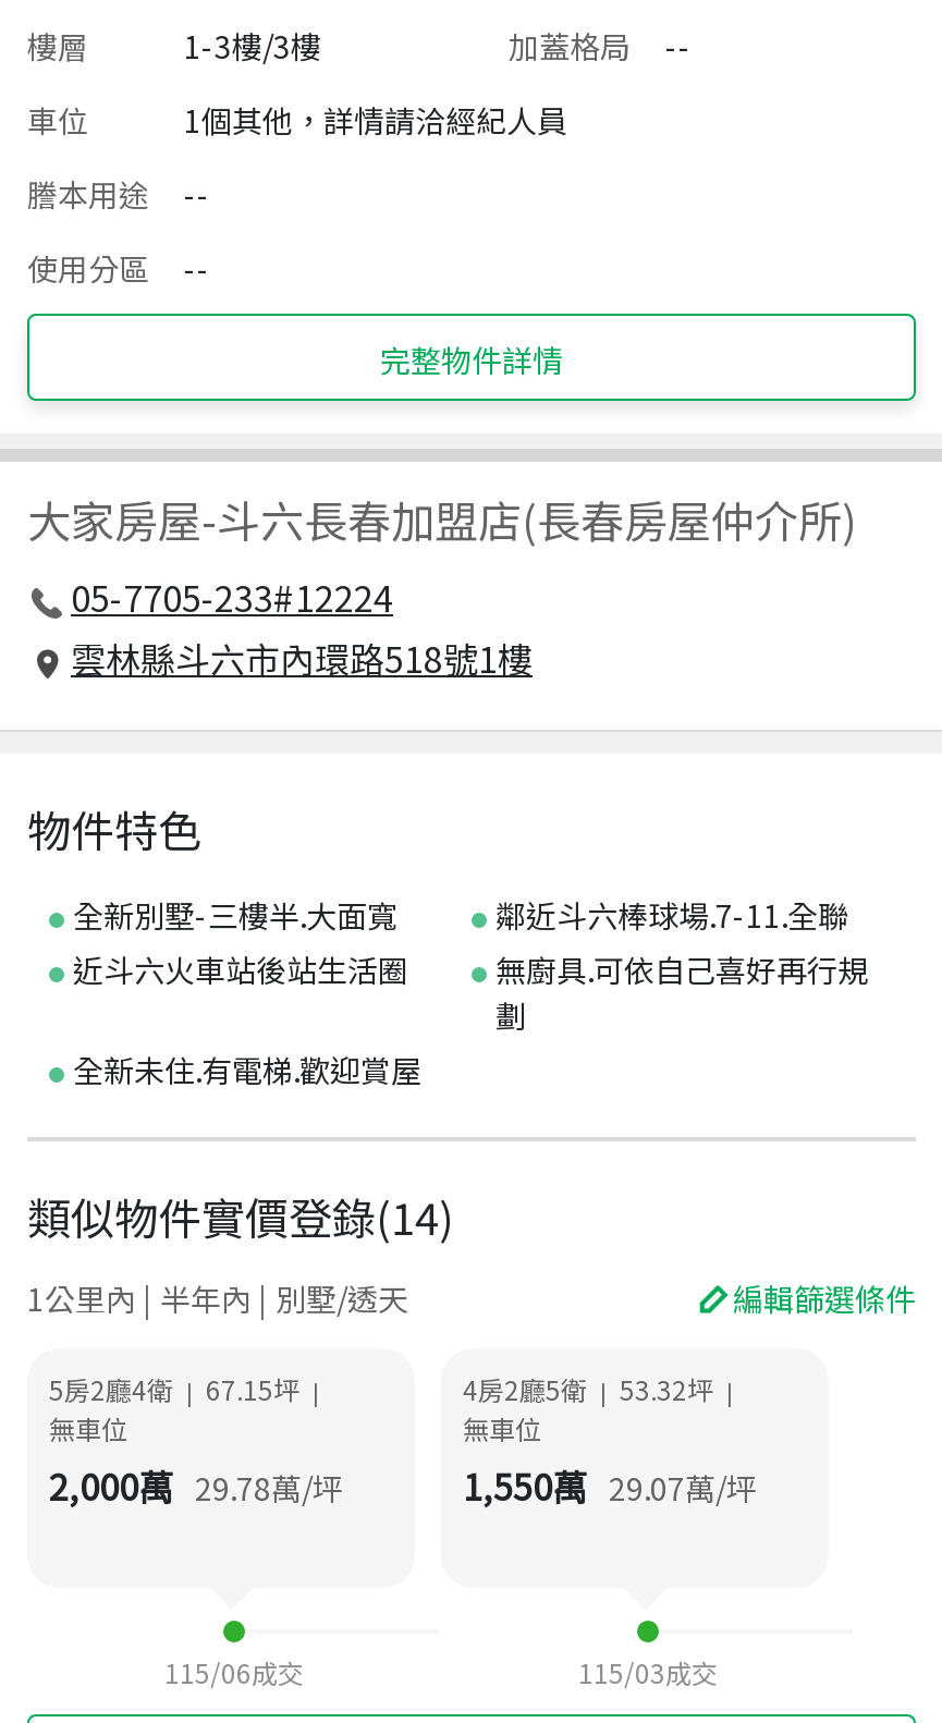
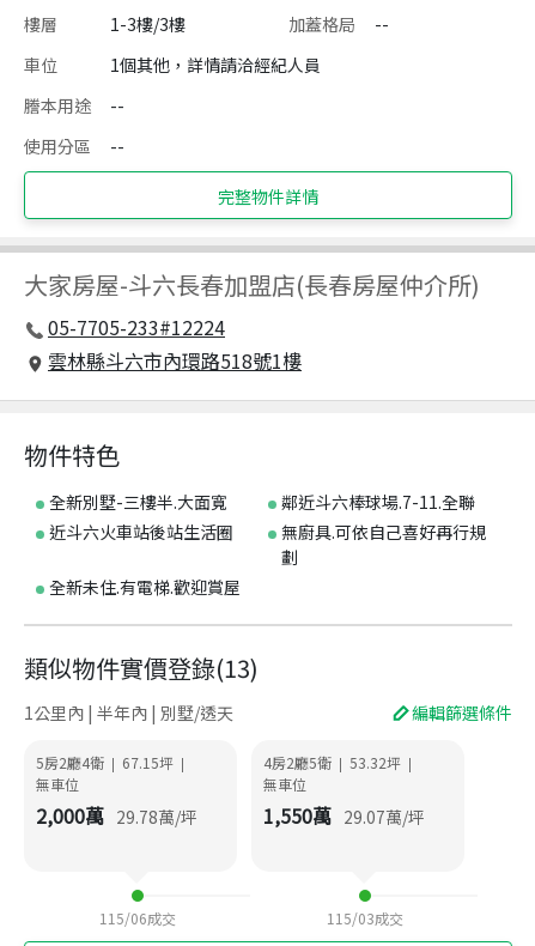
[27,1185,454,1248] 類似物件實價登錄(14) -> [24,650,259,685] 類似物件實價登錄(13)

